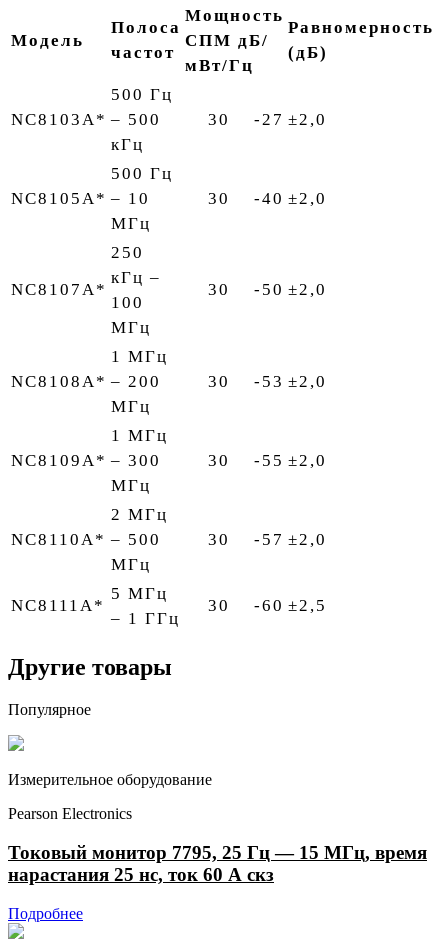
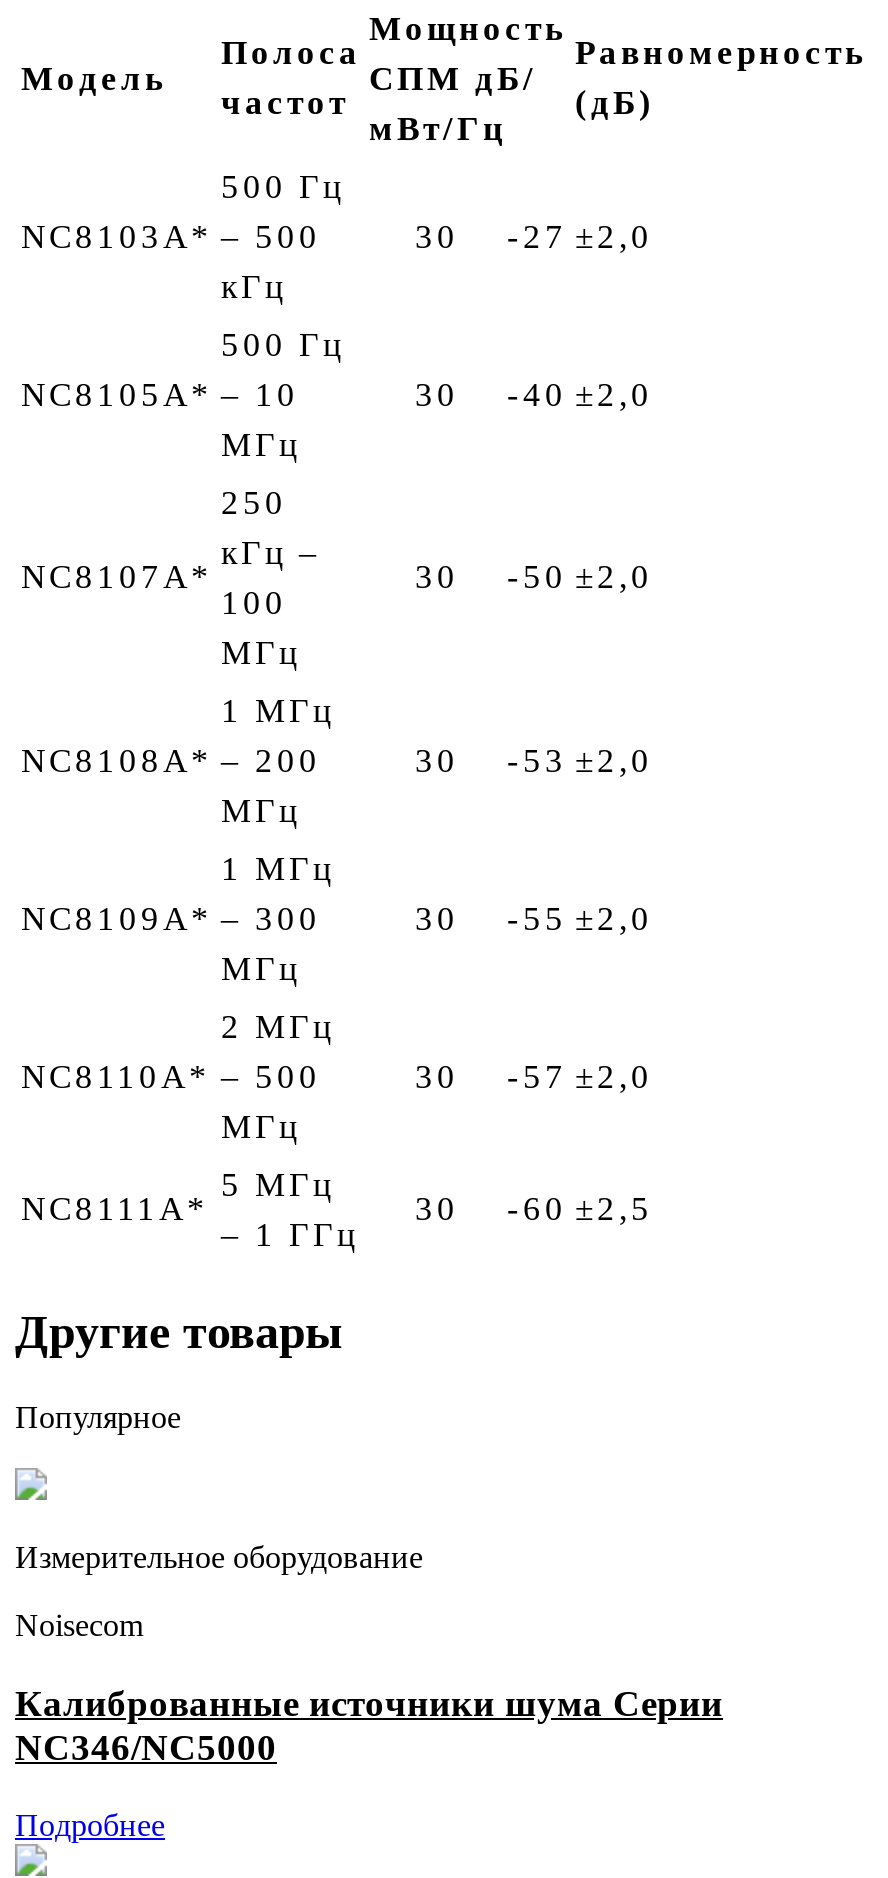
[8,805,132,822] Pearson Electronics -> [15,1608,143,1642] Noisecom
[8,842,427,885] Токовый монитор 7795, 25 Гц — 15 МГц, время | нарастания 25 нс, ток 60 А скз -> [15,1682,723,1768] Калиброванные источники шума Серии | NC346/NC5000

